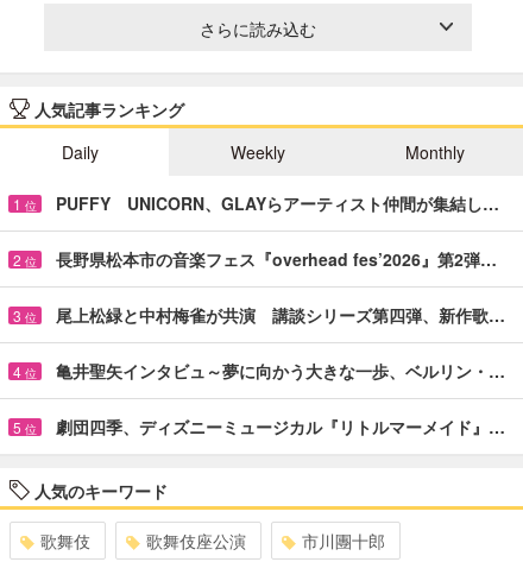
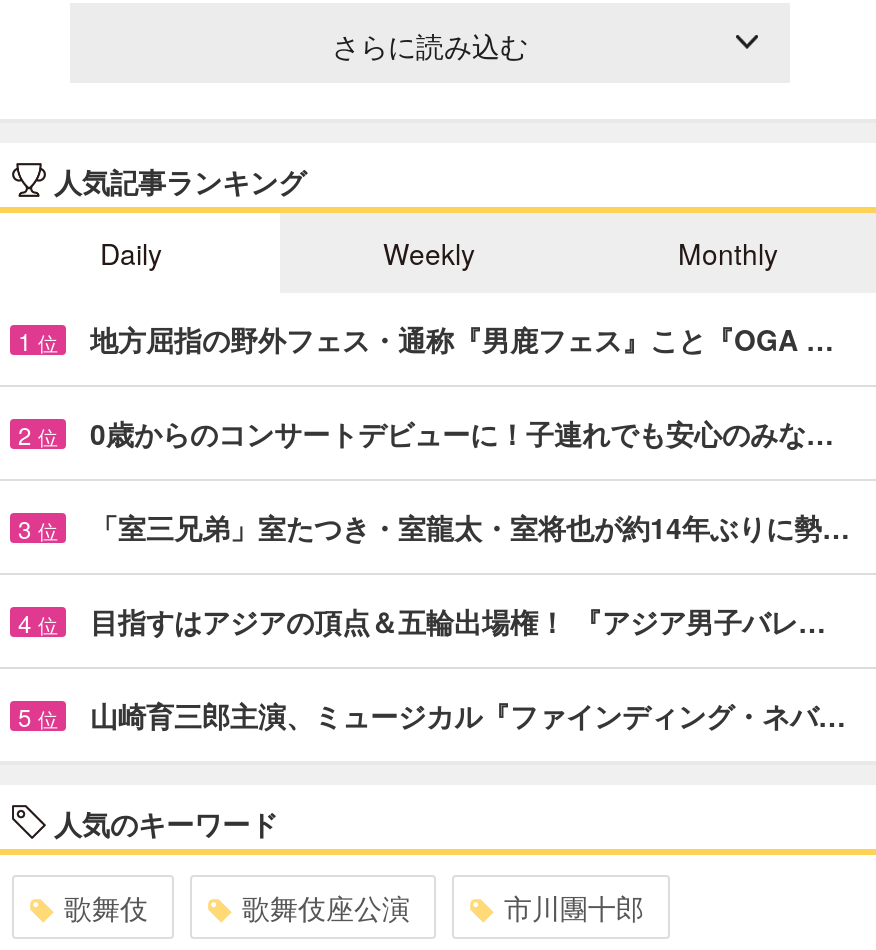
[56,191,499,215] PUFFY UNICORN、GLAYらアーティスト仲間が集結し… -> [90,319,834,359] 地方屈指の野外フェス・通称『男鹿フェス』こと『OGA …
[56,247,497,271] 長野県松本市の音楽フェス『overhead fes’2026』第2弾… -> [90,413,834,453] 0歳からのコンサートデビューに！子連れでも安心のみな…
[56,303,505,327] 尾上松緑と中村梅雀が共演 講談シリーズ第四弾、新作歌… -> [90,507,850,547] 「室三兄弟」室たつき・室龍太・室将也が約14年ぶりに勢…
[56,359,505,382] 亀井聖矢インタビュ～夢に向かう大きな一歩、ベルリン・… -> [90,601,826,641] 目指すはアジアの頂点＆五輪出場権！ 『アジア男子バレ…
[56,414,505,438] 劇団四季、ディズニーミュージカル『リトルマーメイド』… -> [90,695,846,735] 山崎育三郎主演、ミュージカル『ファインディング・ネバ…

